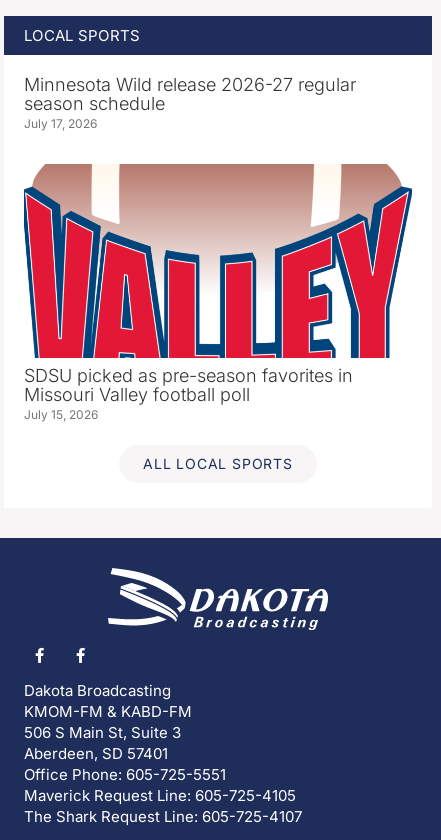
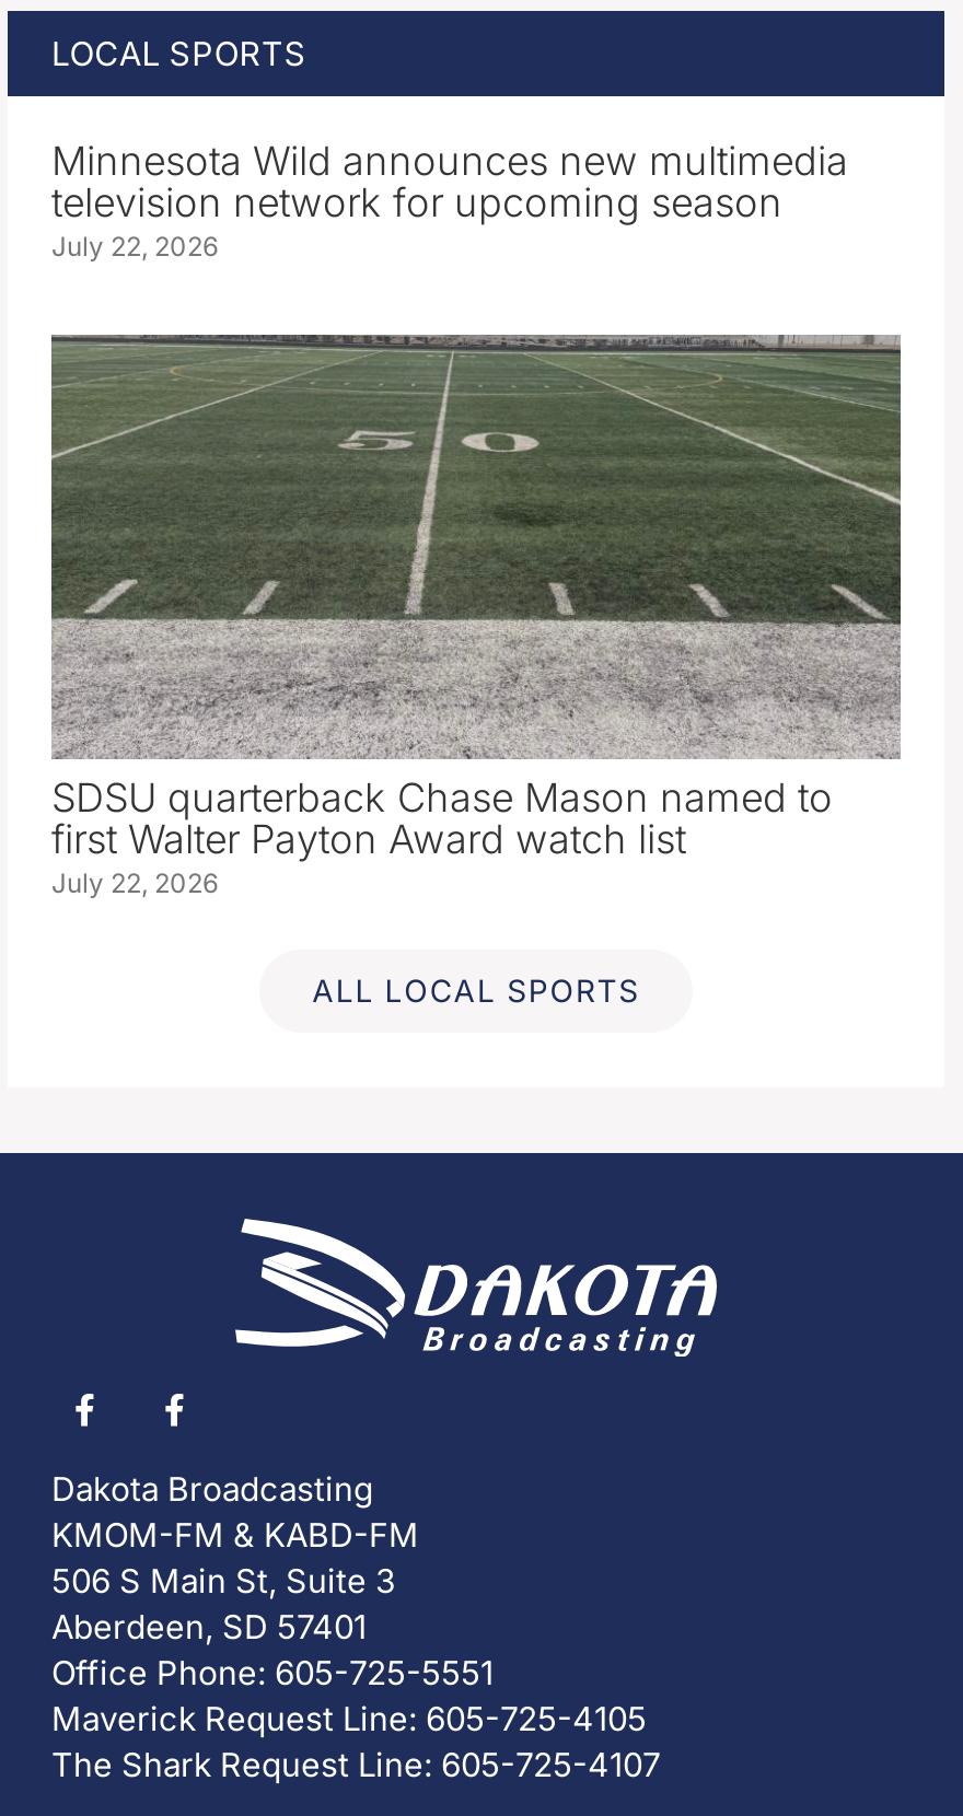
[24,74,356,131] Minnesota Wild release 2026-27 regular | season schedule | July 17, 2026 -> [51,138,848,263] Minnesota Wild announces new multimedia | television network for upcoming season | July 22, 2026
[23,163,412,422] [image] | SDSU picked as pre-season favorites in | Missouri Valley football poll | July 15, 2026 -> [49,331,903,899] [image] | SDSU quarterback Chase Mason named to | first Walter Payton Award watch list | July 22, 2026

